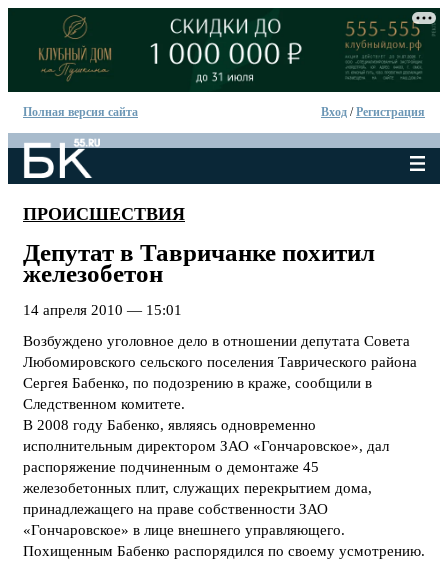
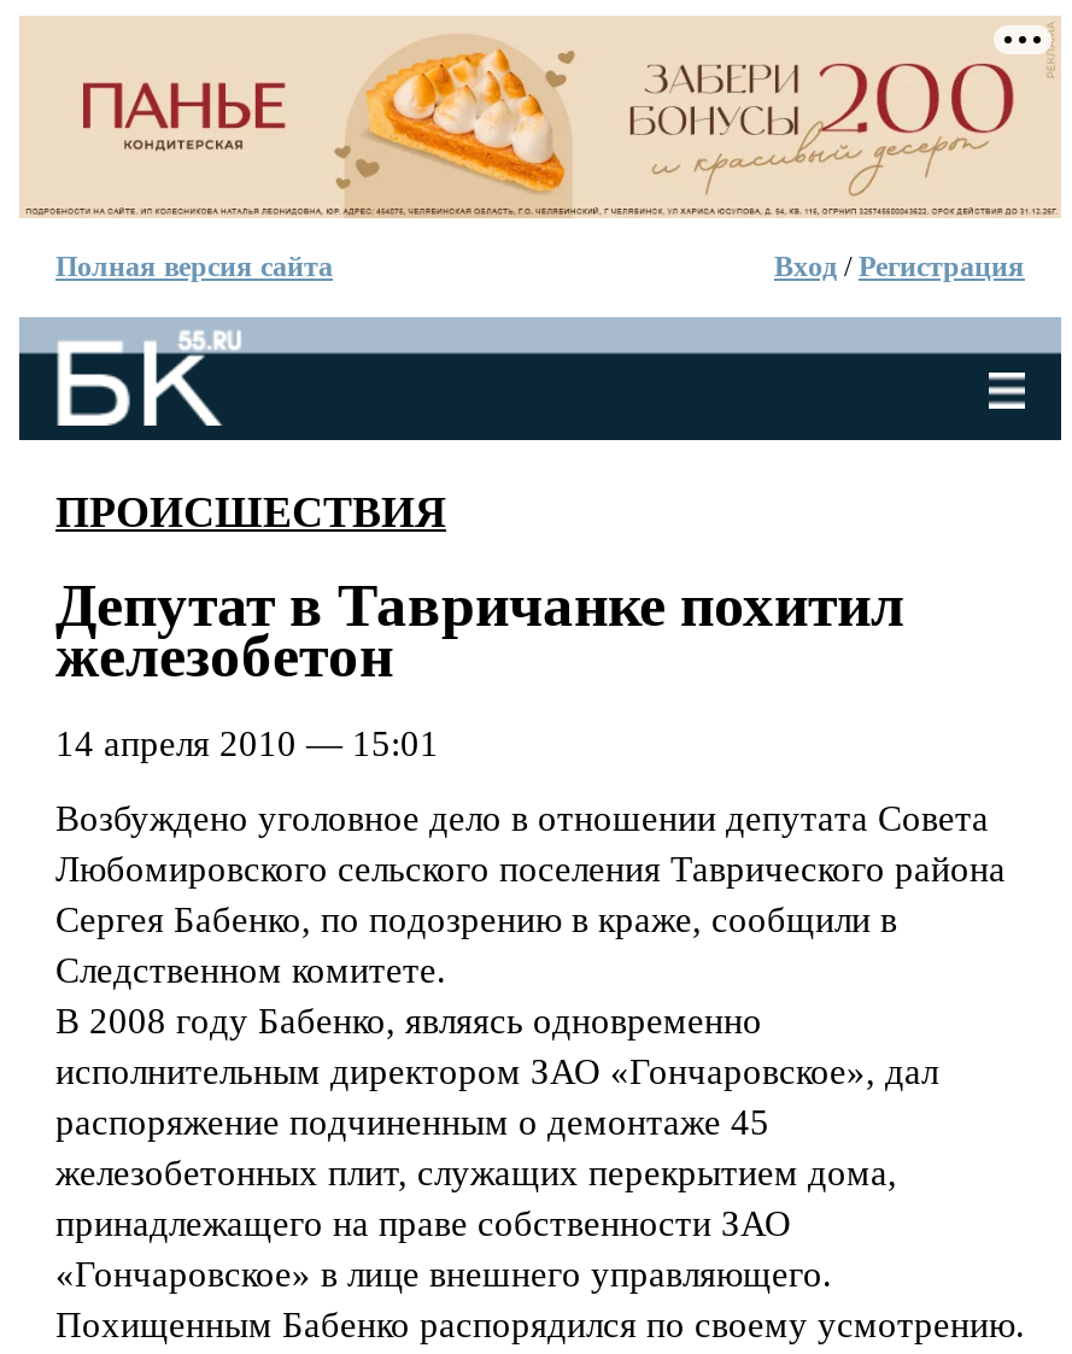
[7,7,441,93] [image] -> [19,16,1061,218] [image]

